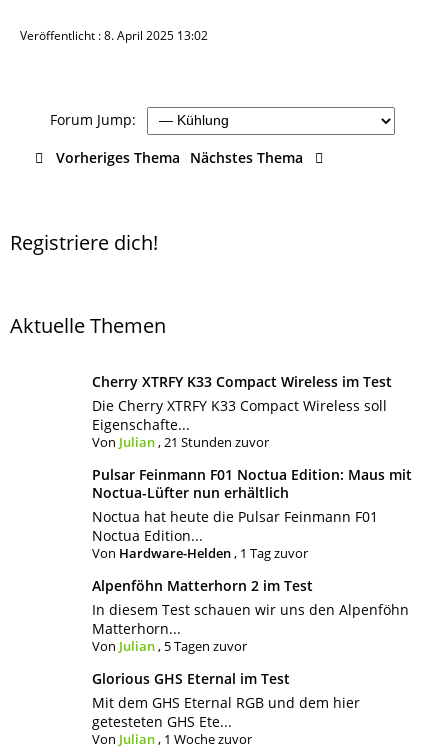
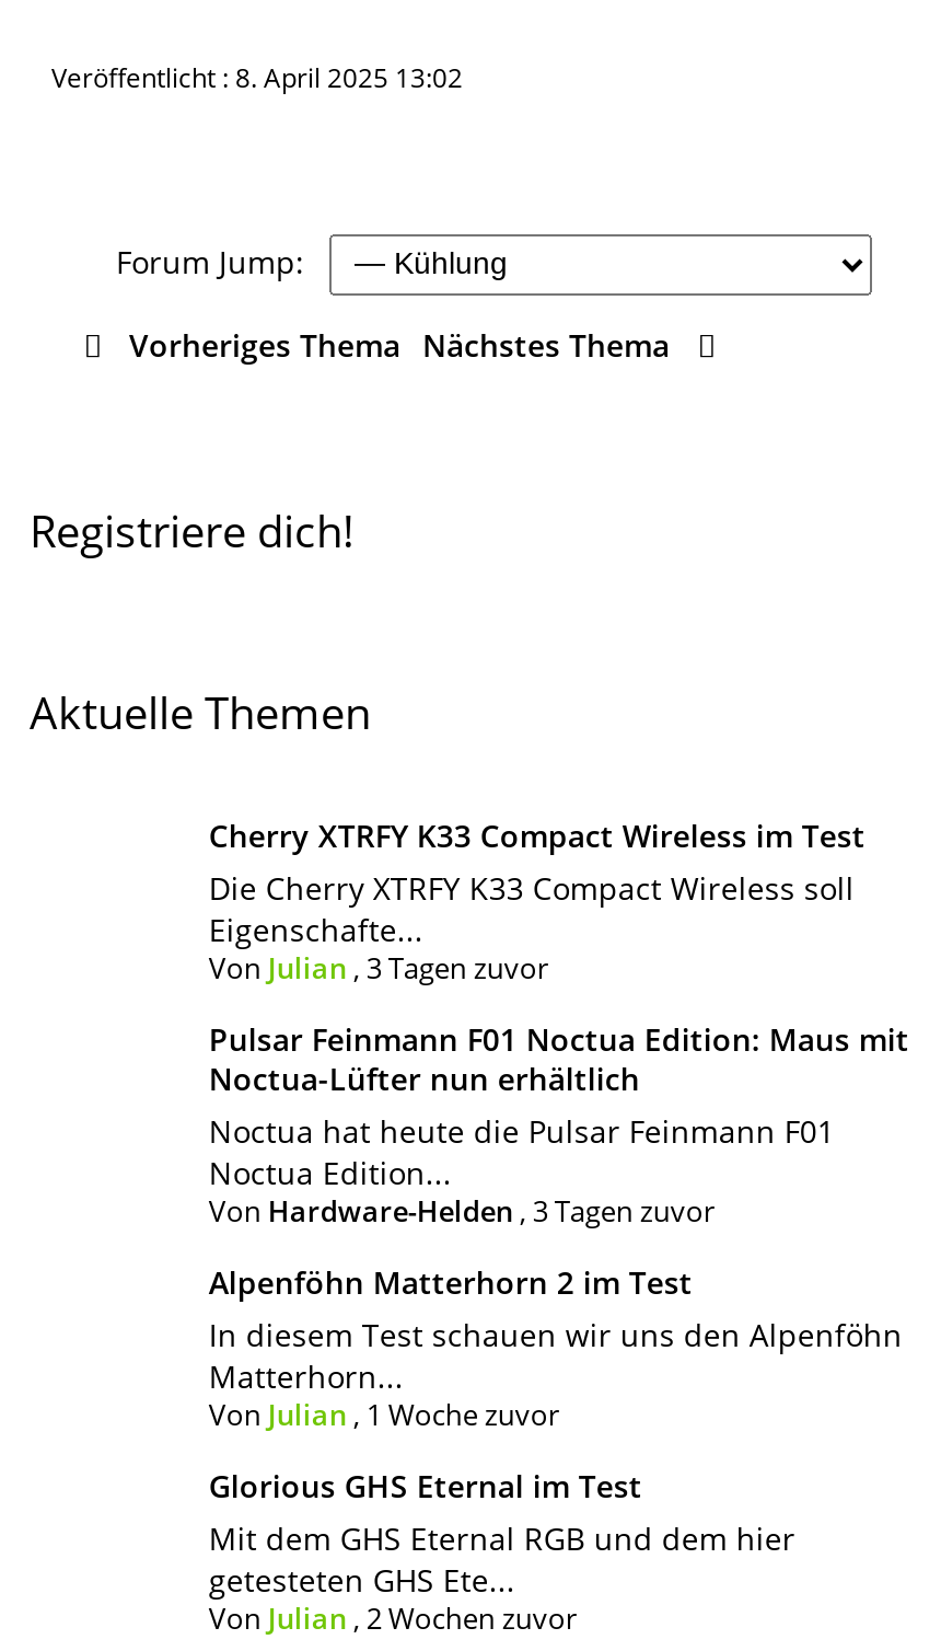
[92,433,269,451] Von Julian, 21 Stunden zuvor -> [209,948,548,988] Von Julian, 3 Tagen zuvor
[92,544,308,562] Von Hardware-Helden, 1 Tag zuvor -> [209,1191,714,1231] Von Hardware-Helden, 3 Tagen zuvor
[92,637,247,655] Von Julian, 5 Tagen zuvor -> none
moved [92,730,252,748] -> [209,1395,559,1434]: Von Julian, 1 Woche zuvor
none -> [209,1598,576,1638] Von Julian, 2 Wochen zuvor

